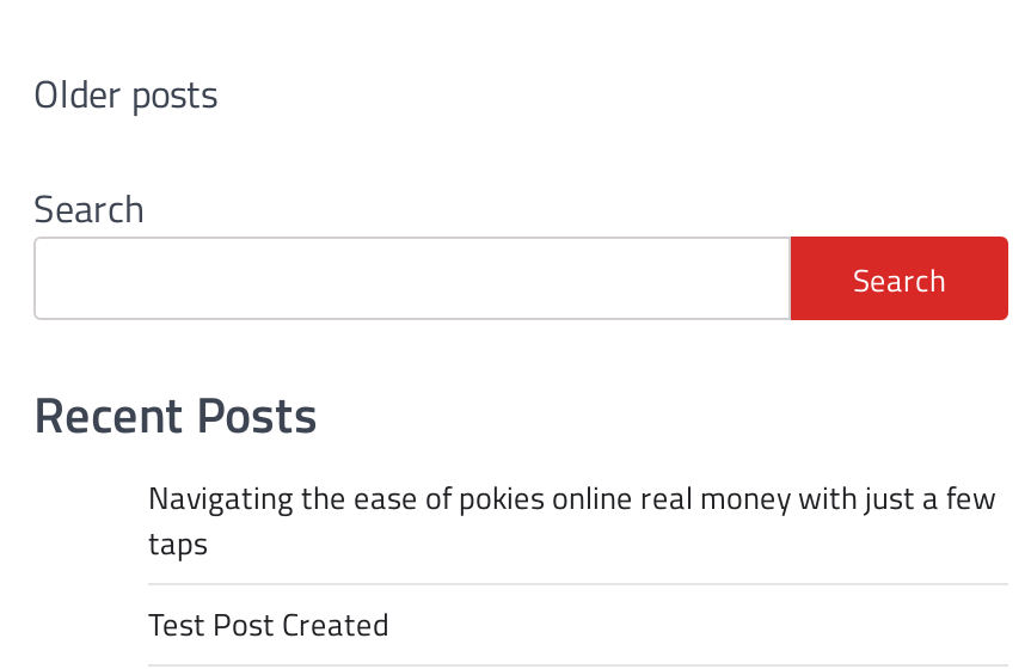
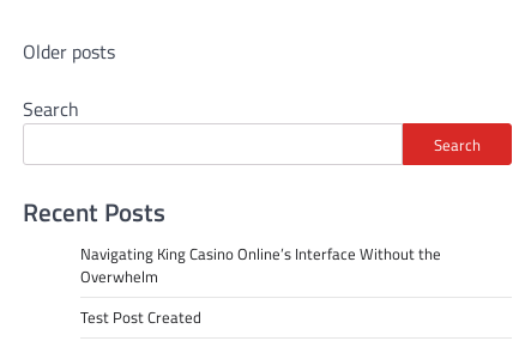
[148,473,996,566] Navigating the ease of pokies online real money with just a few | taps -> [80,242,441,288] Navigating King Casino Online’s Interface Without the | Overwhelm

